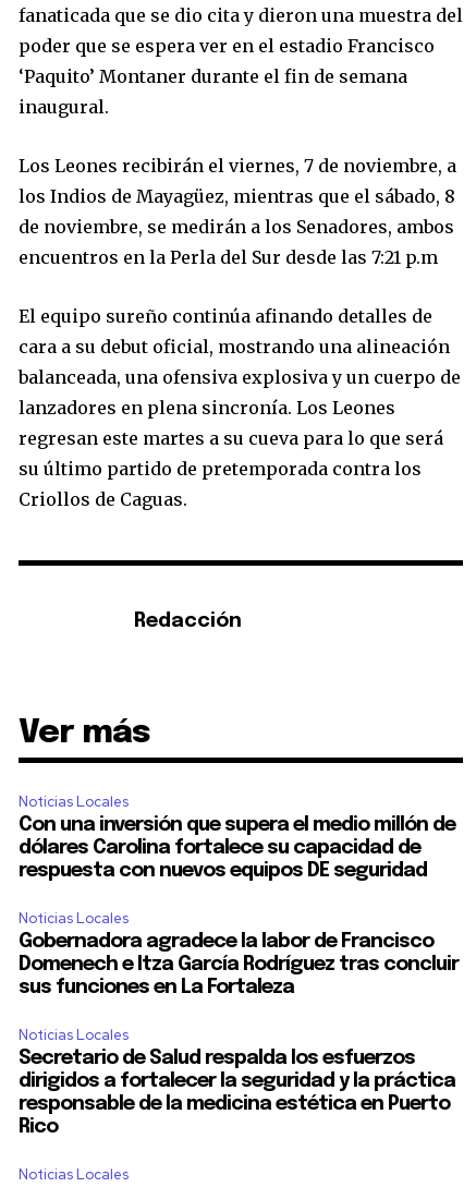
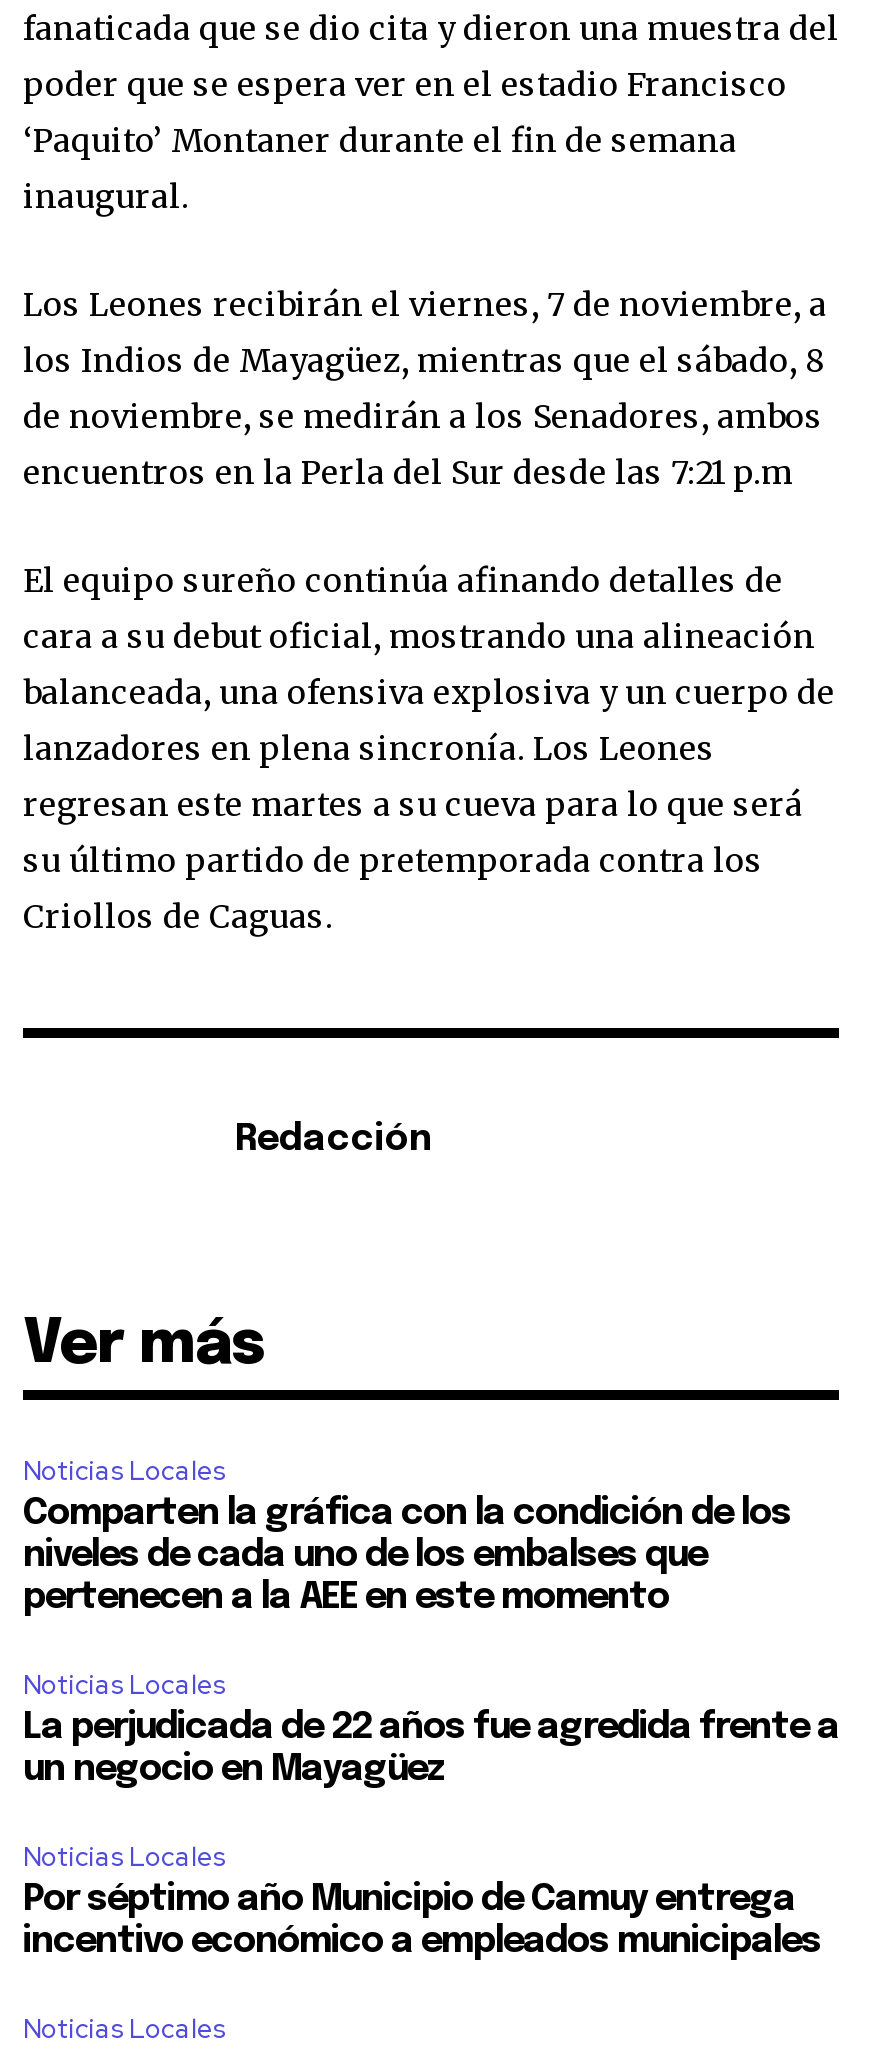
[19,816,455,881] Con una inversión que supera el medio millón de | dólares Carolina fortalece su capacidad de | respuesta con nuevos equipos DE seguridad -> [23,1497,791,1617] Comparten la gráfica con la condición de los | niveles de cada uno de los embalses que | pertenecen a la AEE en este momento
[19,932,459,998] Gobernadora agradece la labor de Francisco | Domenech e Itza García Rodríguez tras concluir | sus funciones en La Fortaleza -> [23,1711,839,1789] La perjudicada de 22 años fue agredida frente a | un negocio en Mayagüez
[19,1049,455,1137] Secretario de Salud respalda los esfuerzos | dirigidos a fortalecer la seguridad y la práctica | responsable de la medicina estética en Puerto | Rico -> [23,1883,821,1961] Por séptimo año Municipio de Camuy entrega | incentivo económico a empleados municipales

